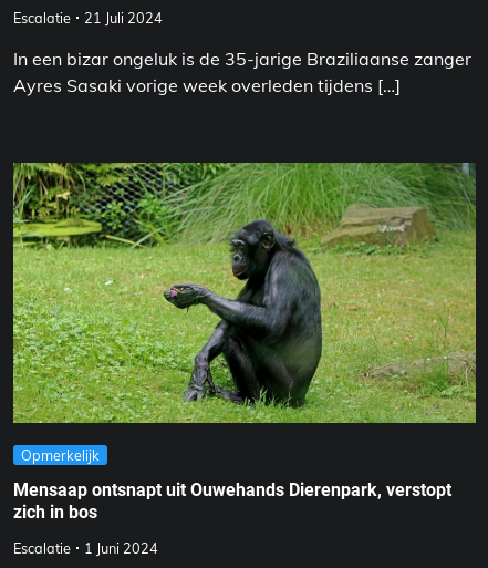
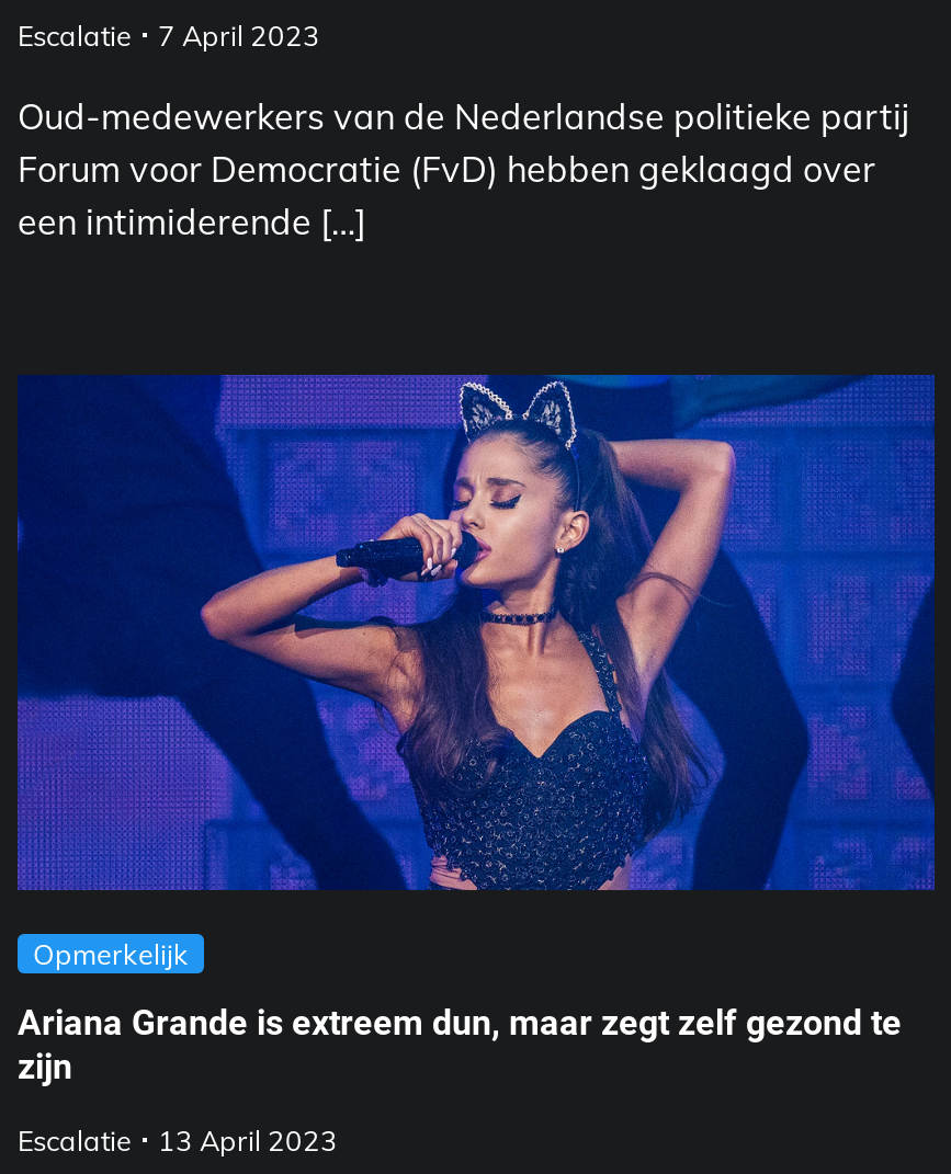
[13,9,163,26] Escalatie 21 Juli 2024 -> [18,17,320,52] Escalatie 7 April 2023
[13,47,471,96] In een bizar ongeluk is de 35-jarige Braziliaanse zanger | Ayres Sasaki vorige week overleden tijdens […] -> [18,94,910,243] Oud-medewerkers van de Nederlandse politieke partij | Forum voor Democratie (FvD) hebben geklaagd over | een intimiderende […]
[12,162,477,424] [image] -> [15,373,937,892] [image]
[13,480,451,523] Mensaap ontsnapt uit Ouwehands Dierenpark, verstopt | zich in bos -> [18,1002,902,1088] Ariana Grande is extreem dun, maar zegt zelf gezond te | zijn
[13,540,158,557] Escalatie 1 Juni 2024 -> [18,1121,338,1156] Escalatie 13 April 2023

